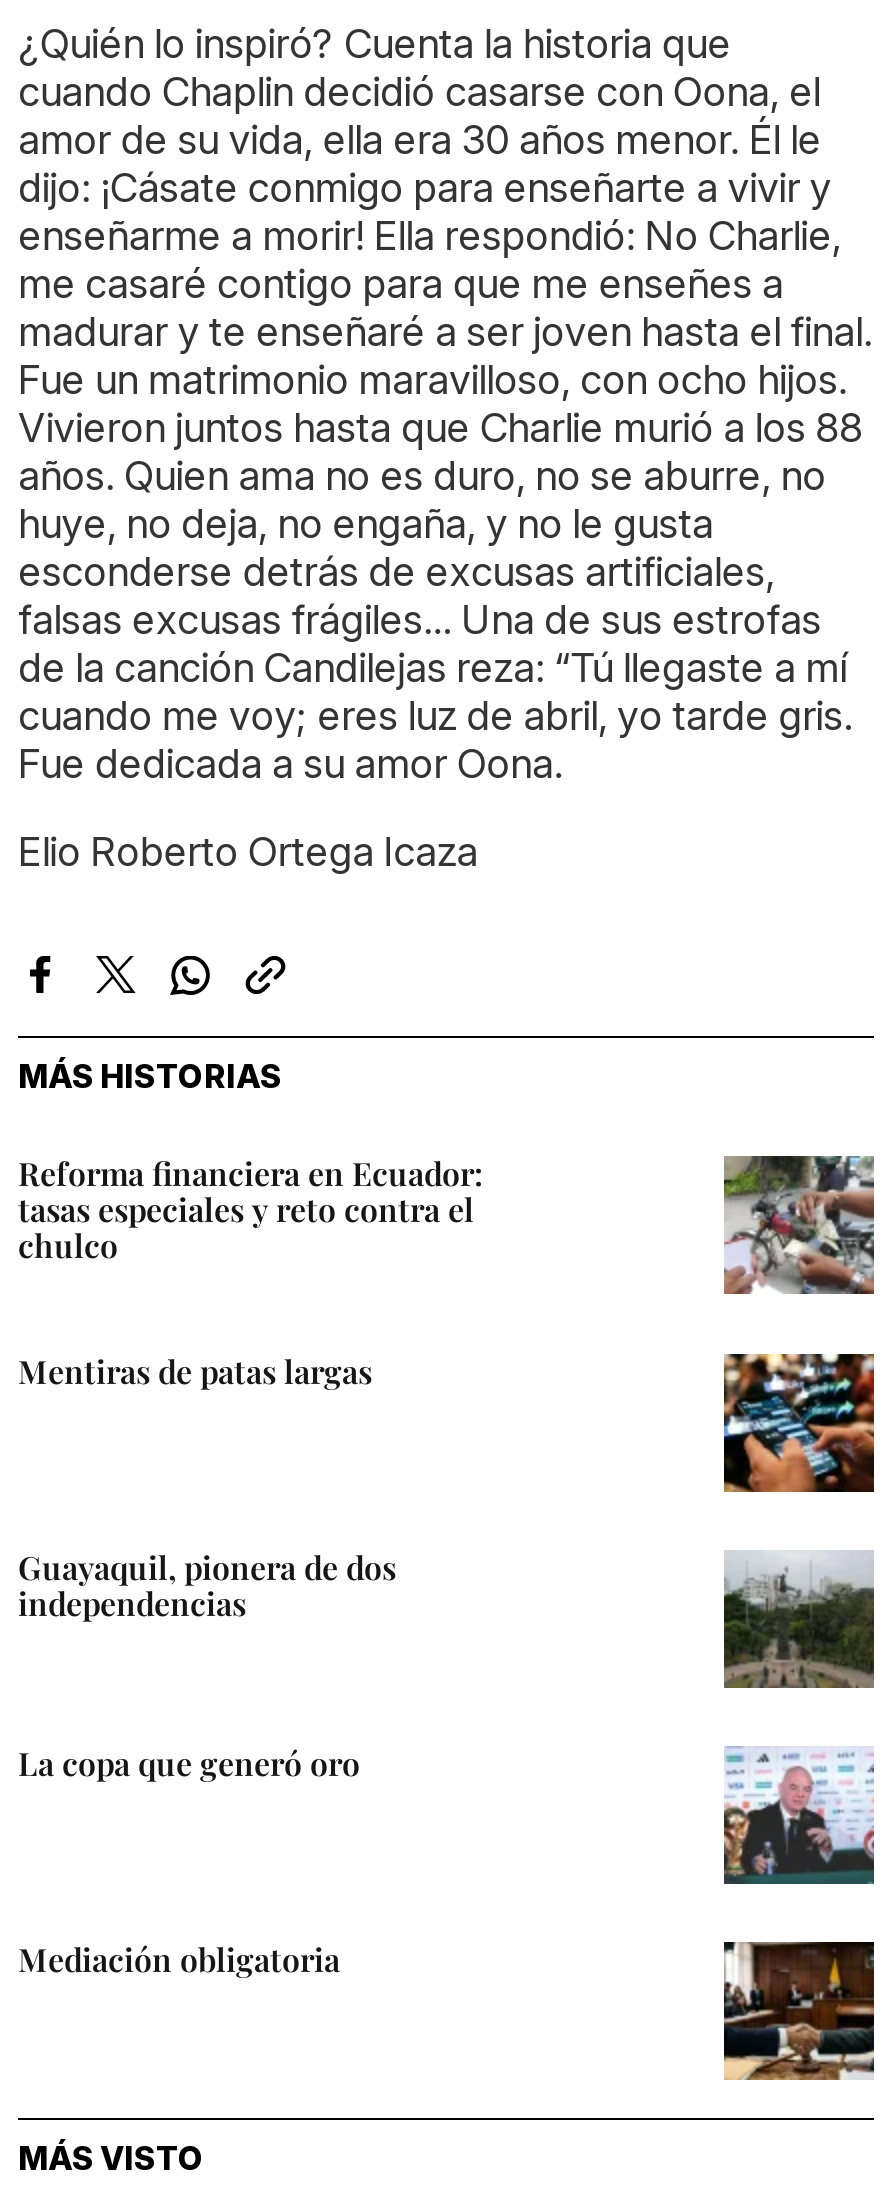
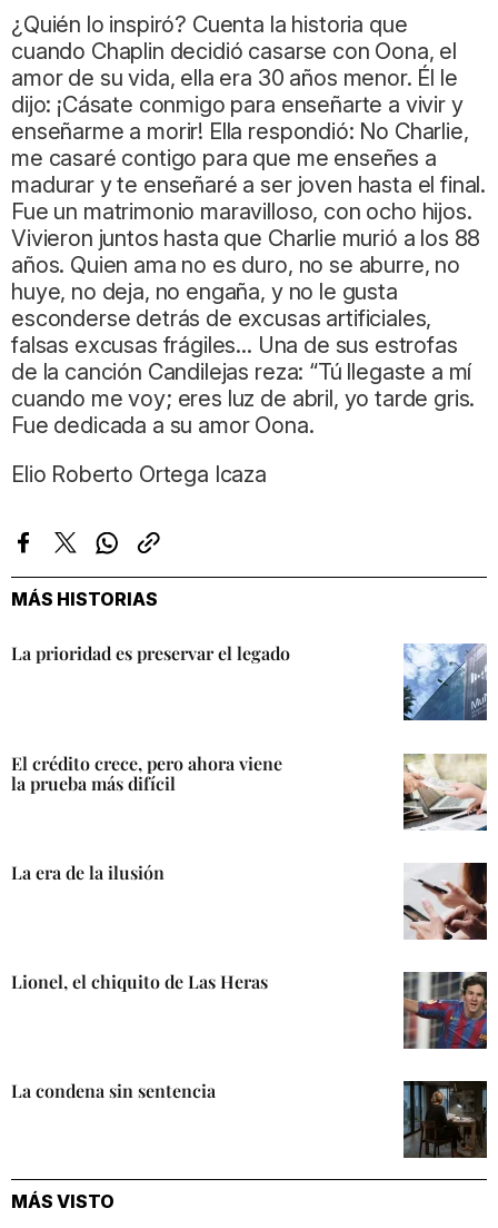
[18,1153,484,1267] Reforma financiera en Ecuador: | tasas especiales y reto contra el | chulco -> [11,642,290,665] La prioridad es preservar el legado
[722,1154,876,1296] [image] -> [402,642,488,721] [image]
[18,1349,372,1391] Mentiras de patas largas -> [11,751,282,794] El crédito crece, pero ahora viene | la prueba más difícil
[722,1352,876,1494] [image] -> [402,754,488,832] [image]
[18,1546,396,1624] Guayaquil, pionera de dos | independencias -> [11,860,165,884] La era de la ilusión
[722,1550,876,1690] [image] -> [404,862,488,941] [image]
[18,1742,360,1784] La copa que generó oro -> [11,970,268,993] Lionel, el chiquito de Las Heras
[724,1746,874,1886] [image] -> [402,971,488,1049] [image]
[18,1938,340,1980] Mediación obligatoria -> [11,1079,216,1102] La condena sin sentencia
[722,1940,876,2082] [image] -> [402,1080,488,1159] [image]

